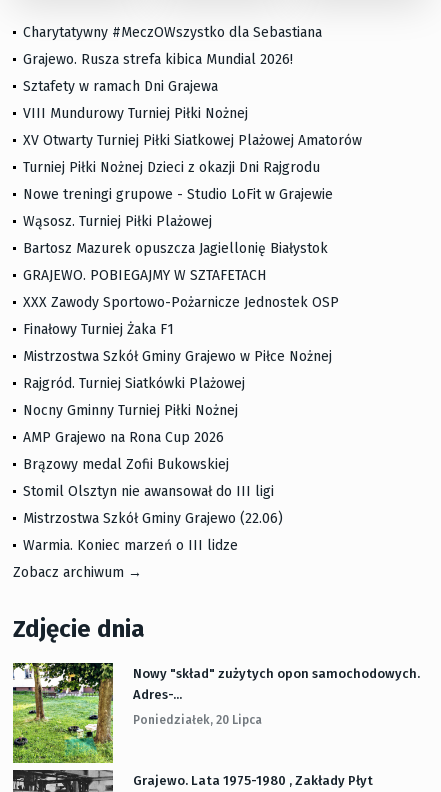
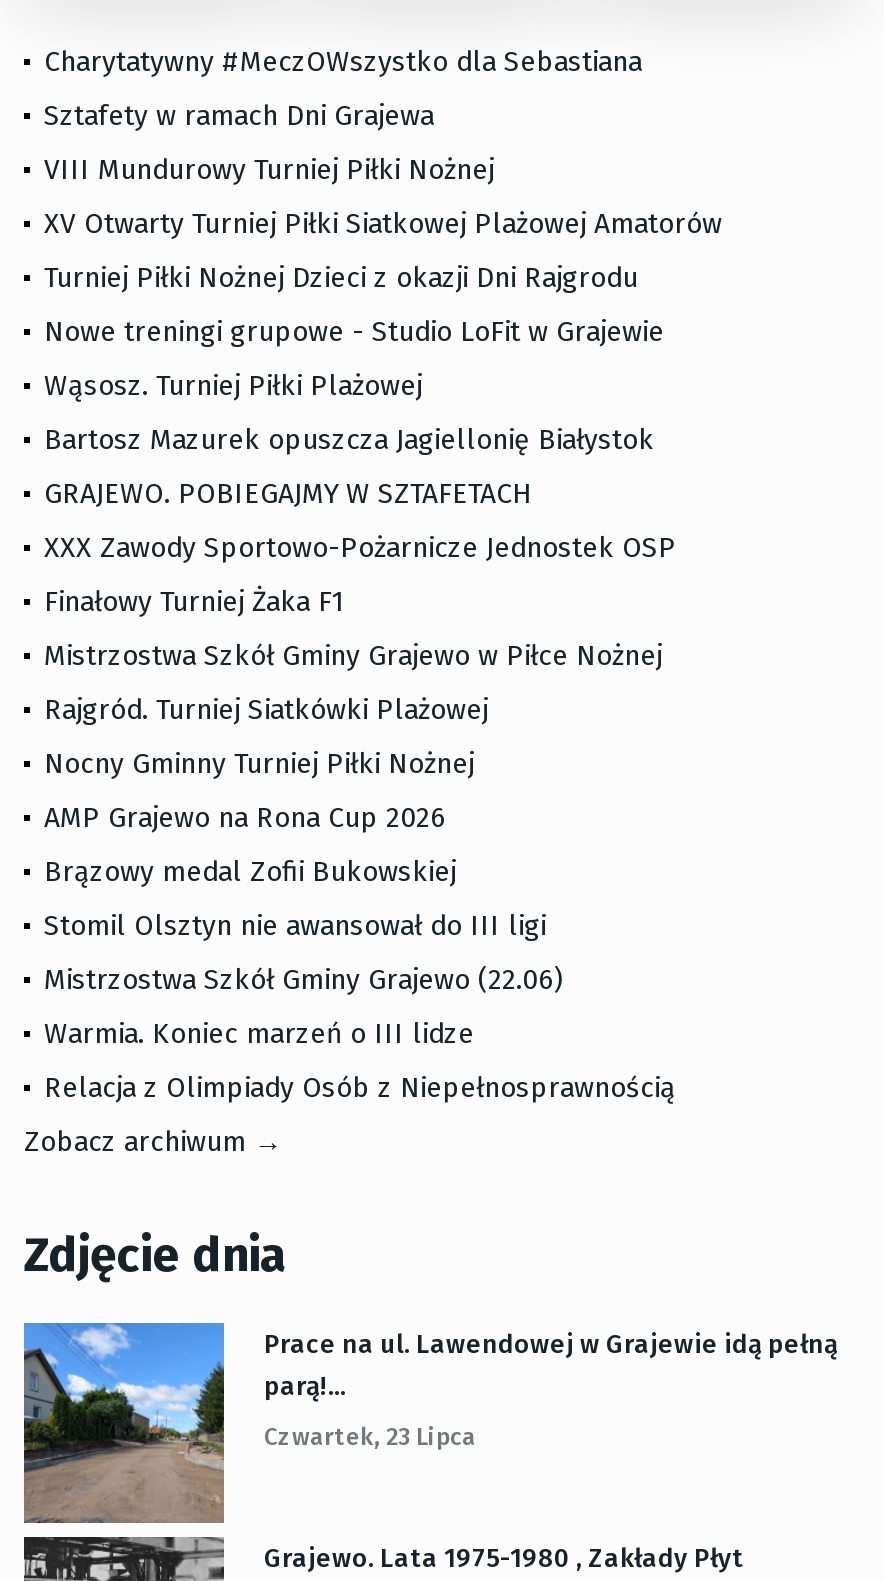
[23,51,293,68] Grajewo. Rusza strefa kibica Mundial 2026! -> none
moved [23,78,362,554] -> [44,99,722,1051]: Sztafety w ramach Dni Grajewa | VIII Mundurowy Turniej Piłki Nożnej | XV Otwarty Turniej Piłki Siatkowej Plażowej Amatorów | ... | Mistrzostwa Szkół Gminy Grajewo (22.06) | Warmia. Koniec marzeń o III lidze
none -> [44,1071,676,1105] Relacja z Olimpiady Osób z Niepełnosprawnością
[12,662,420,764] [image] | Nowy "skład" zużytych opon samochodowych. | Adres-... -> [22,1321,838,1525] [image] | Prace na ul. Lawendowej w Grajewie idą pełną | parą!...
[133,713,262,727] Poniedziałek, 20 Lipca -> [264,1423,476,1451] Czwartek, 23 Lipca

